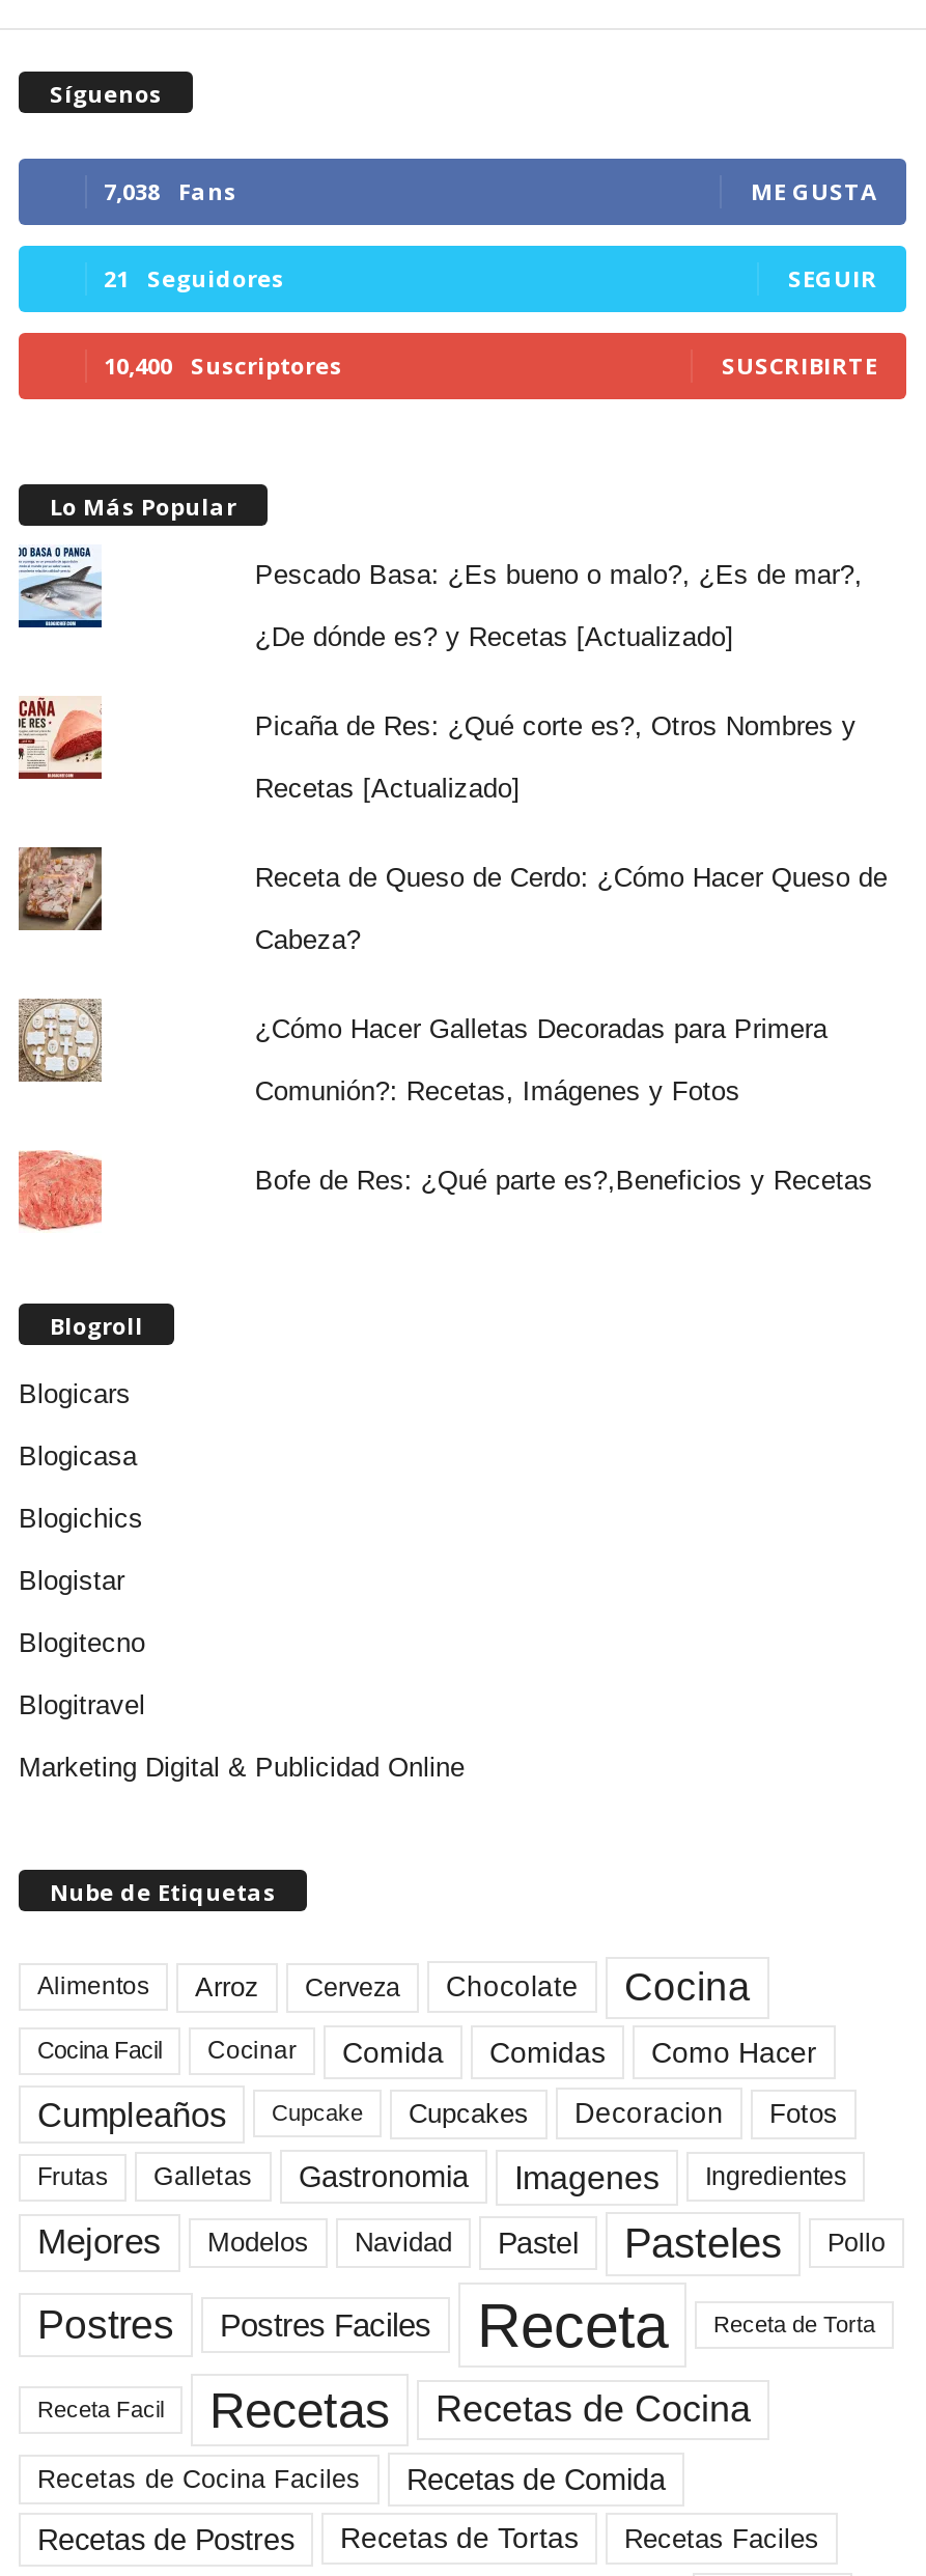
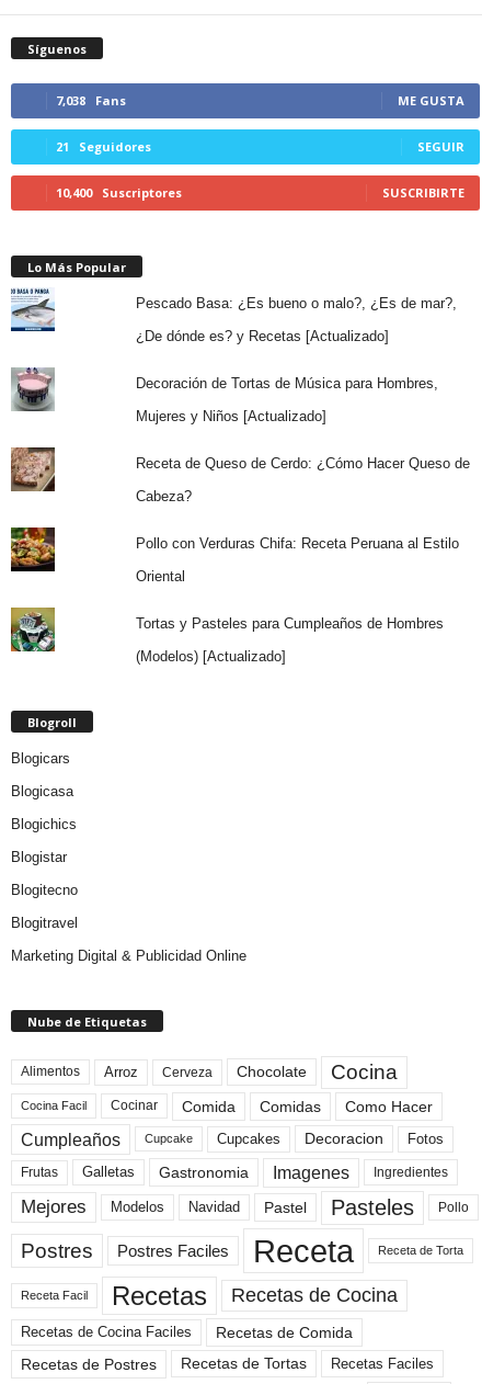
[19,697,104,782] [image] -> [11,366,55,412] [image]
[255,709,856,740] Picaña de Res: ¿Qué corte es?, Otros Nombres y -> [136,375,438,392] Decoración de Tortas de Música para Hombres,
[255,772,520,803] Recetas [Actualizado] -> [136,408,326,424] Mujeres y Niños [Actualizado]
[17,998,102,1083] [image] -> [10,526,55,571] [image]
[255,1012,873,1195] ¿Cómo Hacer Galletas Decoradas para Primera | Comunión?: Recetas, Imágenes y Fotos | Bofe de Res: ¿Qué parte es?,Beneficios y Recetas -> [136,535,459,665] Pollo con Verduras Chifa: Receta Peruana al Estilo | Oriental | Tortas y Pasteles para Cumpleaños de Hombres | (Modelos) [Actualizado]
[17,1149,104,1232] [image] -> [10,606,56,653] [image]

